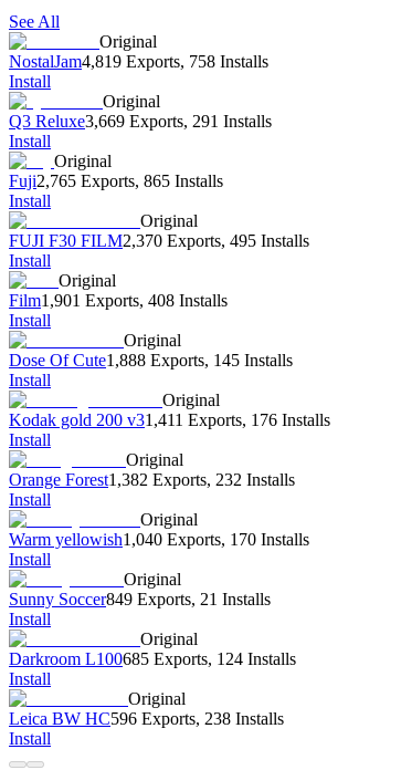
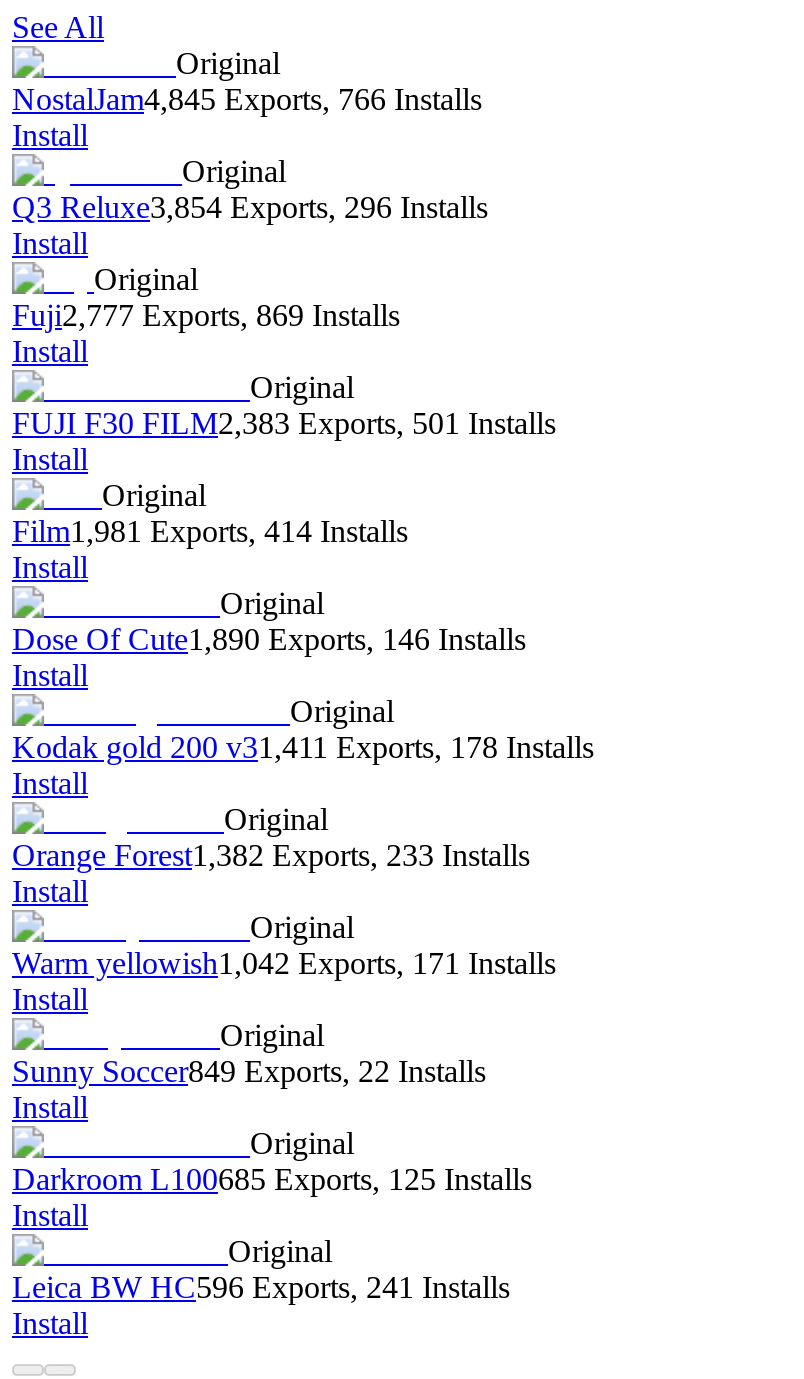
[9,52,268,71] NostalJam4,819 Exports, 758 Installs -> [12,83,482,117] NostalJam4,845 Exports, 766 Installs
[9,112,272,131] Q3 Reluxe3,669 Exports, 291 Installs -> [12,191,488,225] Q3 Reluxe3,854 Exports, 296 Installs
[9,172,223,191] Fuji2,765 Exports, 865 Installs -> [12,299,400,333] Fuji2,777 Exports, 869 Installs
[9,232,309,250] FUJI F30 FILM2,370 Exports, 495 Installs -> [12,407,556,441] FUJI F30 FILM2,383 Exports, 501 Installs
[9,291,228,310] Film1,901 Exports, 408 Installs -> [12,515,408,549] Film1,981 Exports, 414 Installs
[9,351,293,370] Dose Of Cute1,888 Exports, 145 Installs -> [12,623,526,657] Dose Of Cute1,890 Exports, 146 Installs
[9,411,330,430] Kodak gold 200 v31,411 Exports, 176 Installs -> [12,731,594,765] Kodak gold 200 v31,411 Exports, 178 Installs
[9,471,295,489] Orange Forest1,382 Exports, 232 Installs -> [12,839,530,873] Orange Forest1,382 Exports, 233 Installs
[9,530,309,549] Warm yellowish1,040 Exports, 170 Installs -> [12,947,556,981] Warm yellowish1,042 Exports, 171 Installs
[9,590,271,609] Sunny Soccer849 Exports, 21 Installs -> [12,1055,486,1089] Sunny Soccer849 Exports, 22 Installs
[9,650,296,669] Darkroom L100685 Exports, 124 Installs -> [12,1163,532,1197] Darkroom L100685 Exports, 125 Installs
[9,709,284,728] Leica BW HC596 Exports, 238 Installs -> [12,1271,510,1305] Leica BW HC596 Exports, 241 Installs

